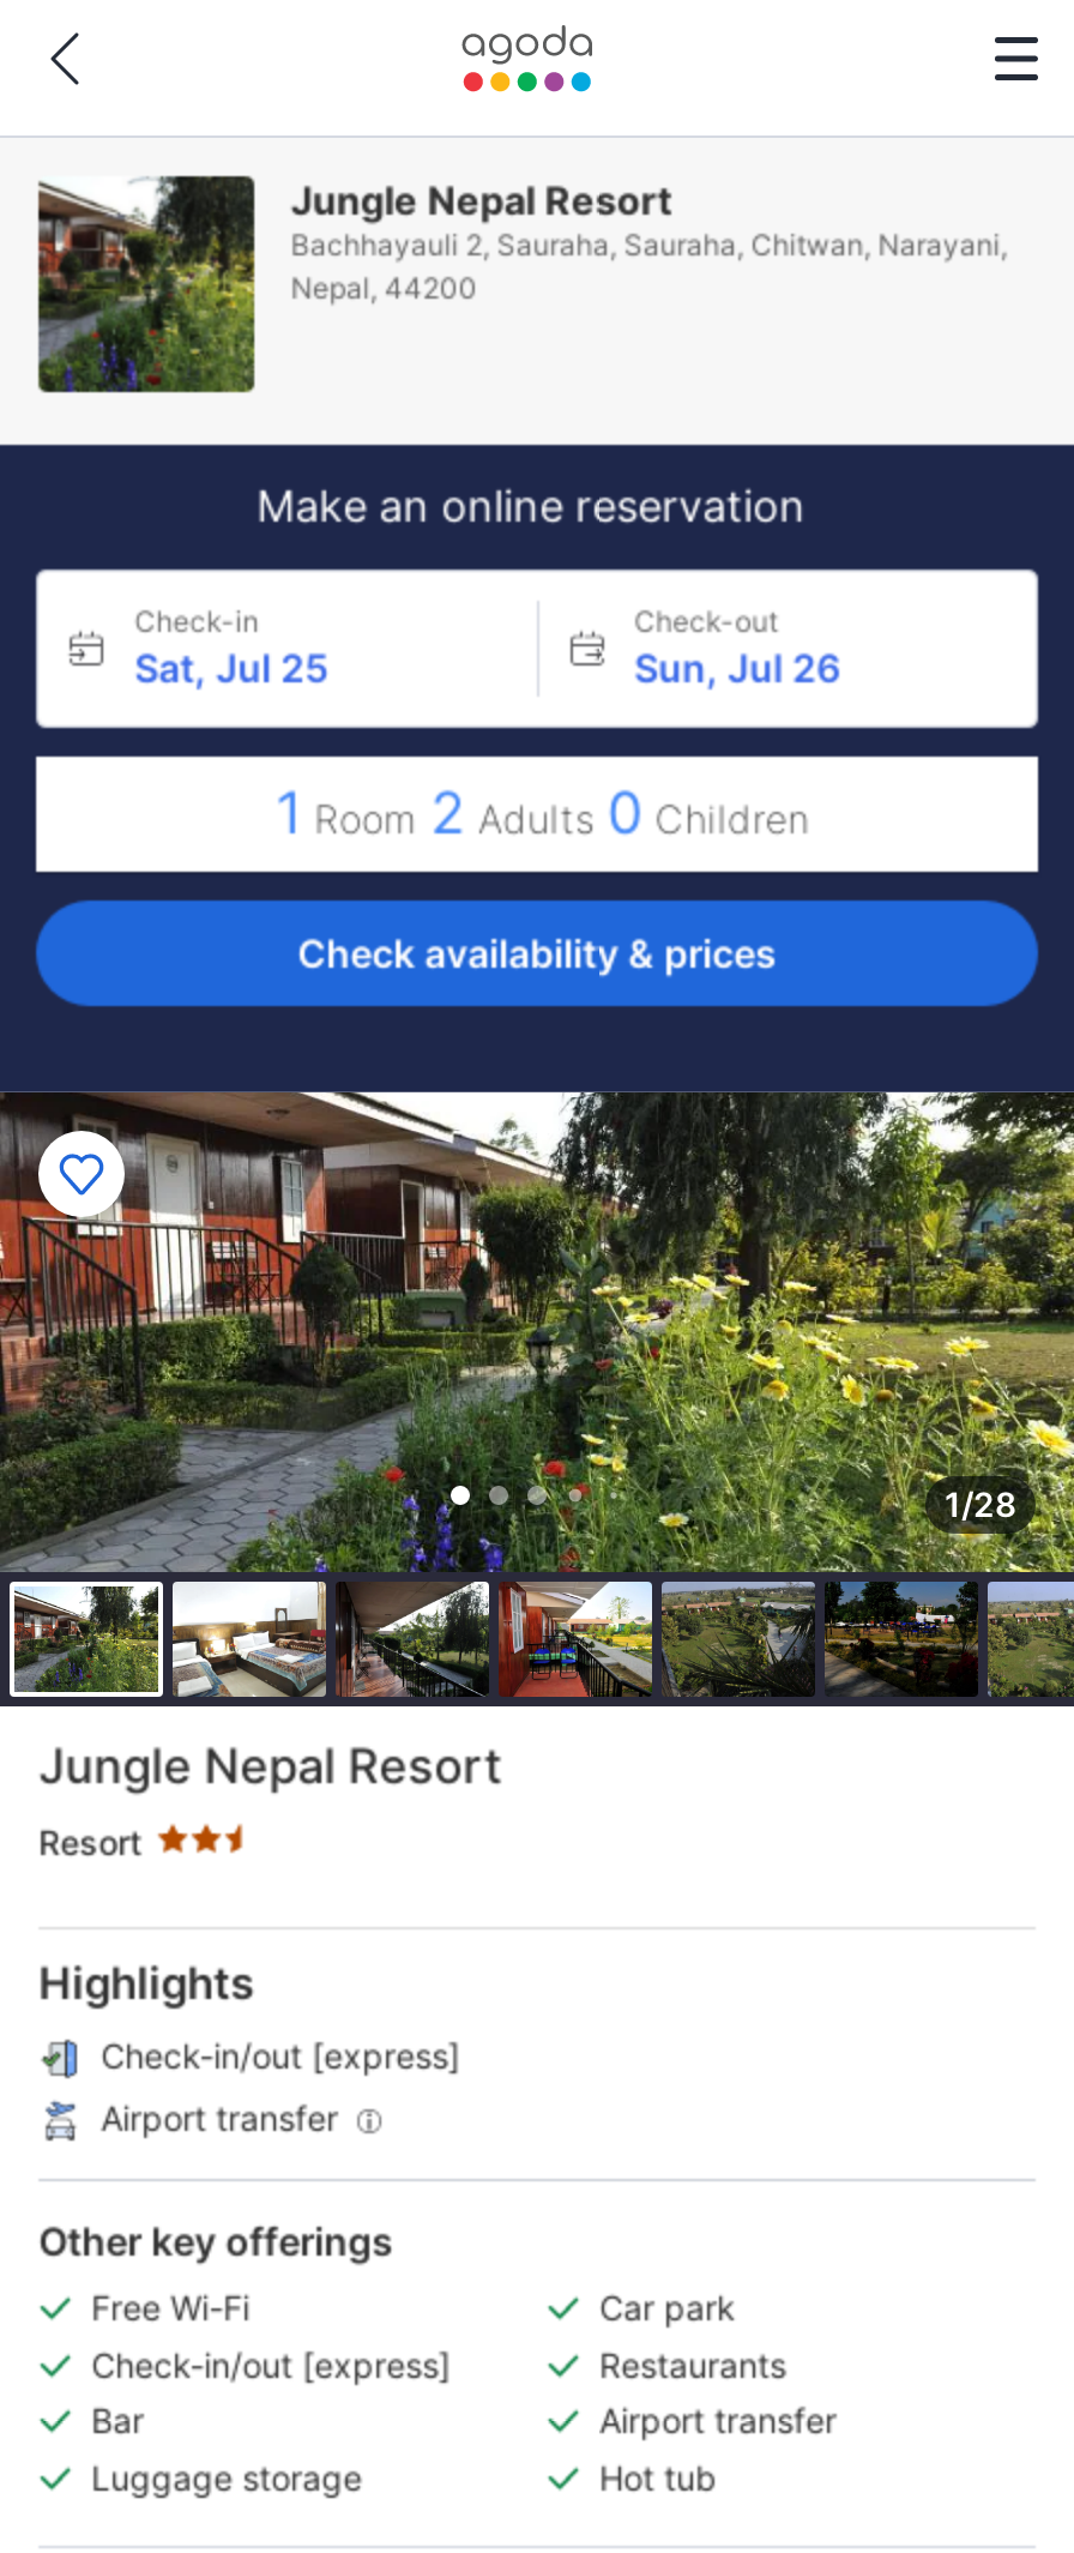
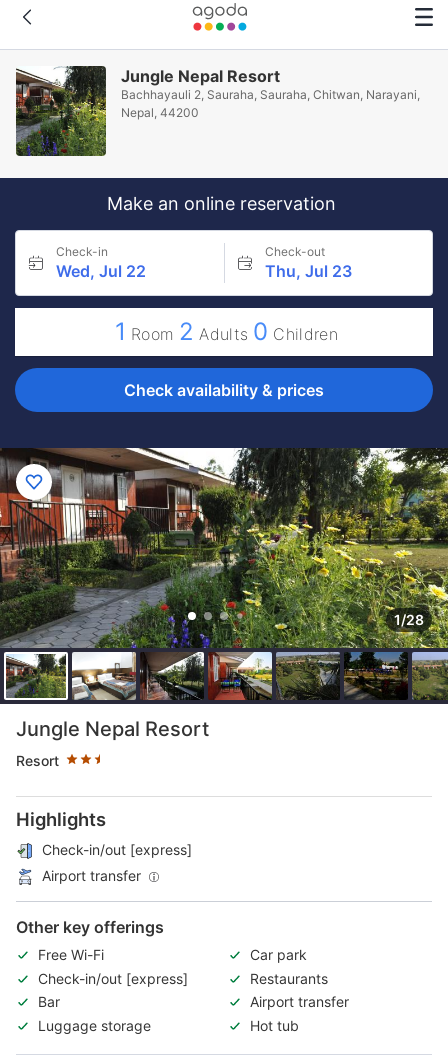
[134,644,328,692] Sat, Jul 25 -> [56,261,146,281] Wed, Jul 22
[634,644,840,692] Sun, Jul 26 -> [264,261,351,281] Thu, Jul 23

